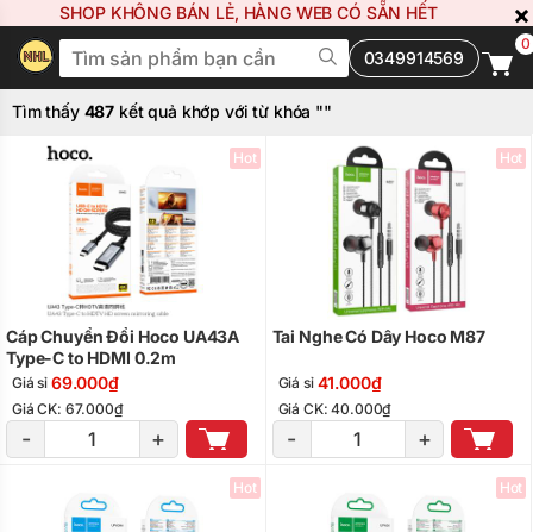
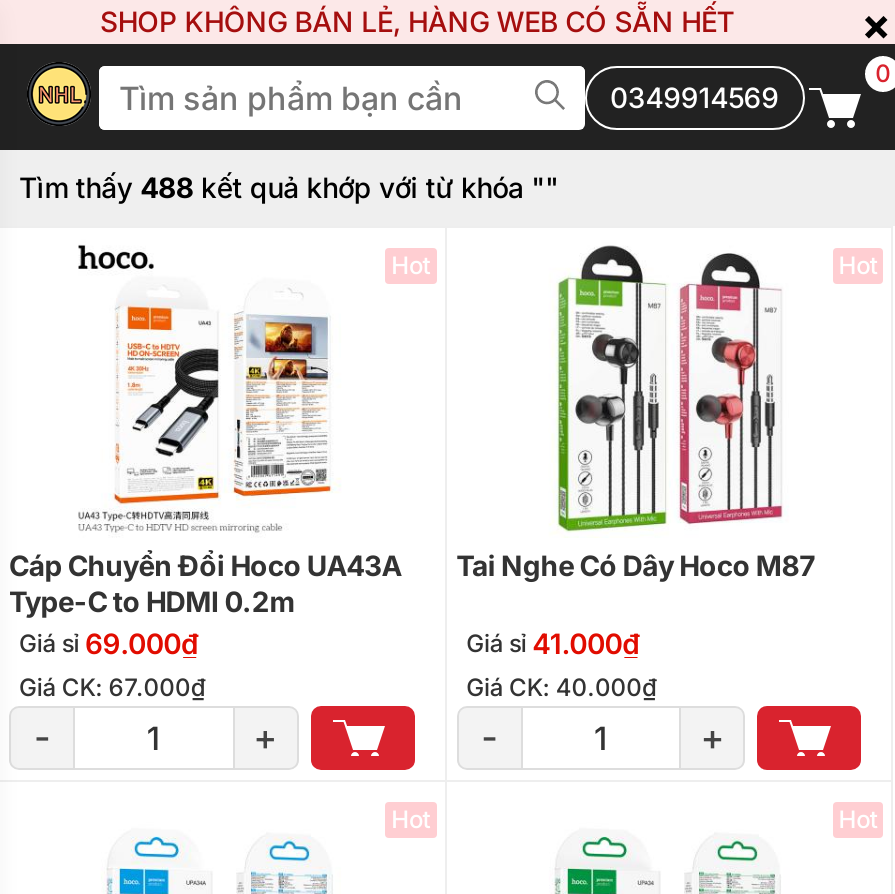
[12,101,332,121] Tìm thấy 487 kết quả khớp với từ khóa " " -> [19,170,559,204] Tìm thấy 488 kết quả khớp với từ khóa " "

